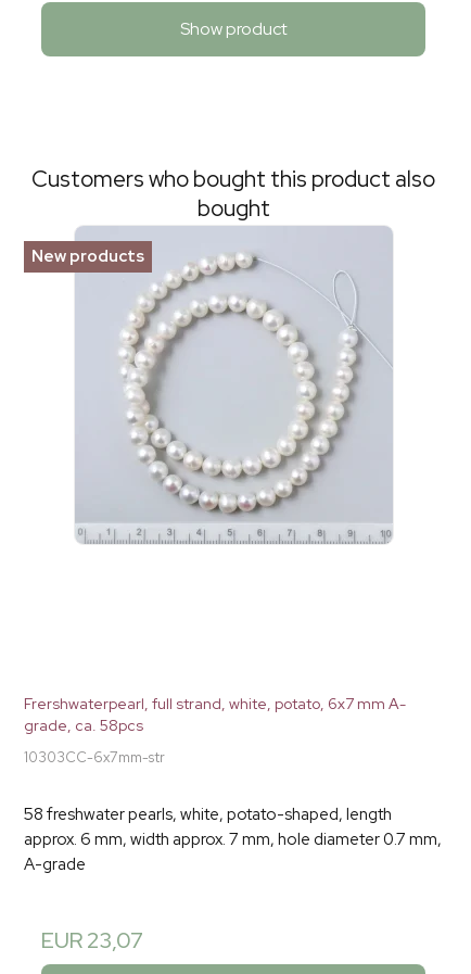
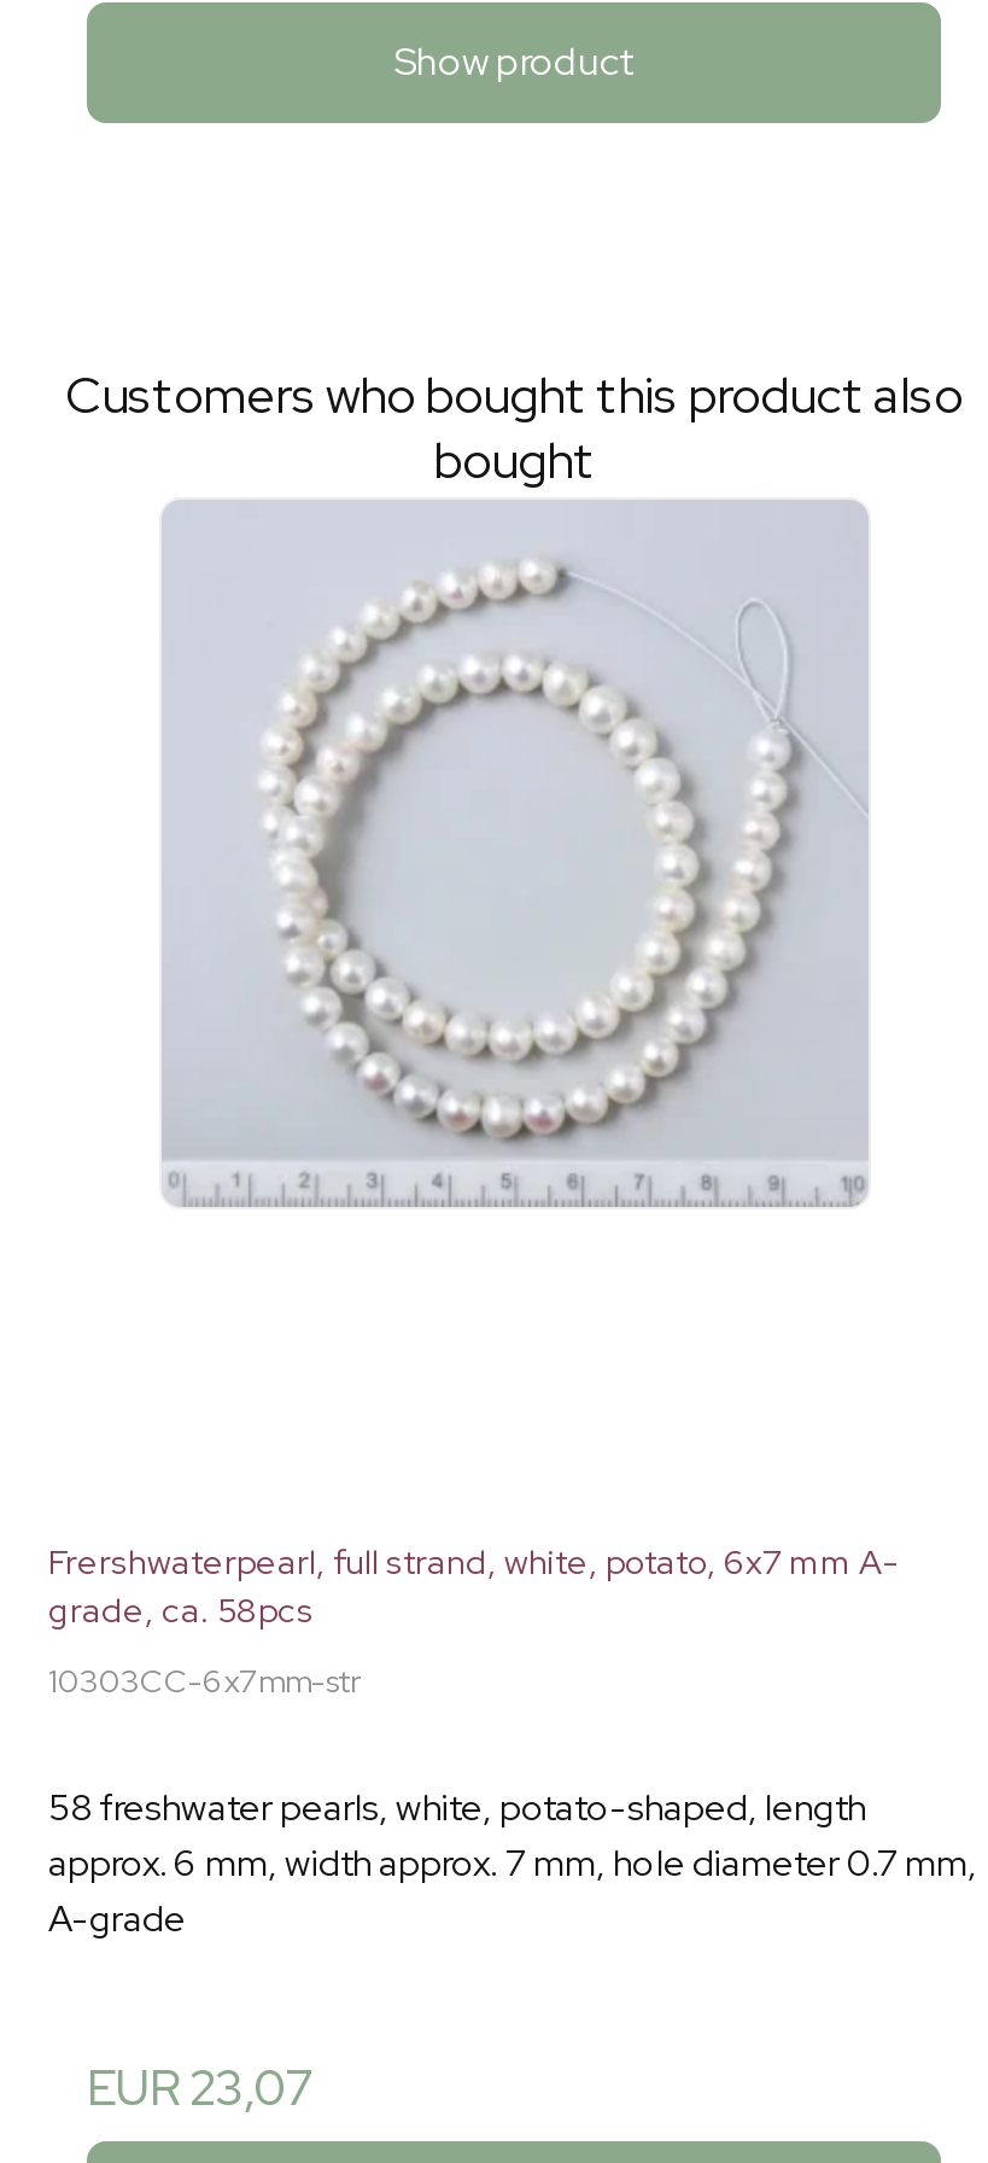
[31,246,144,267] New products -> none

